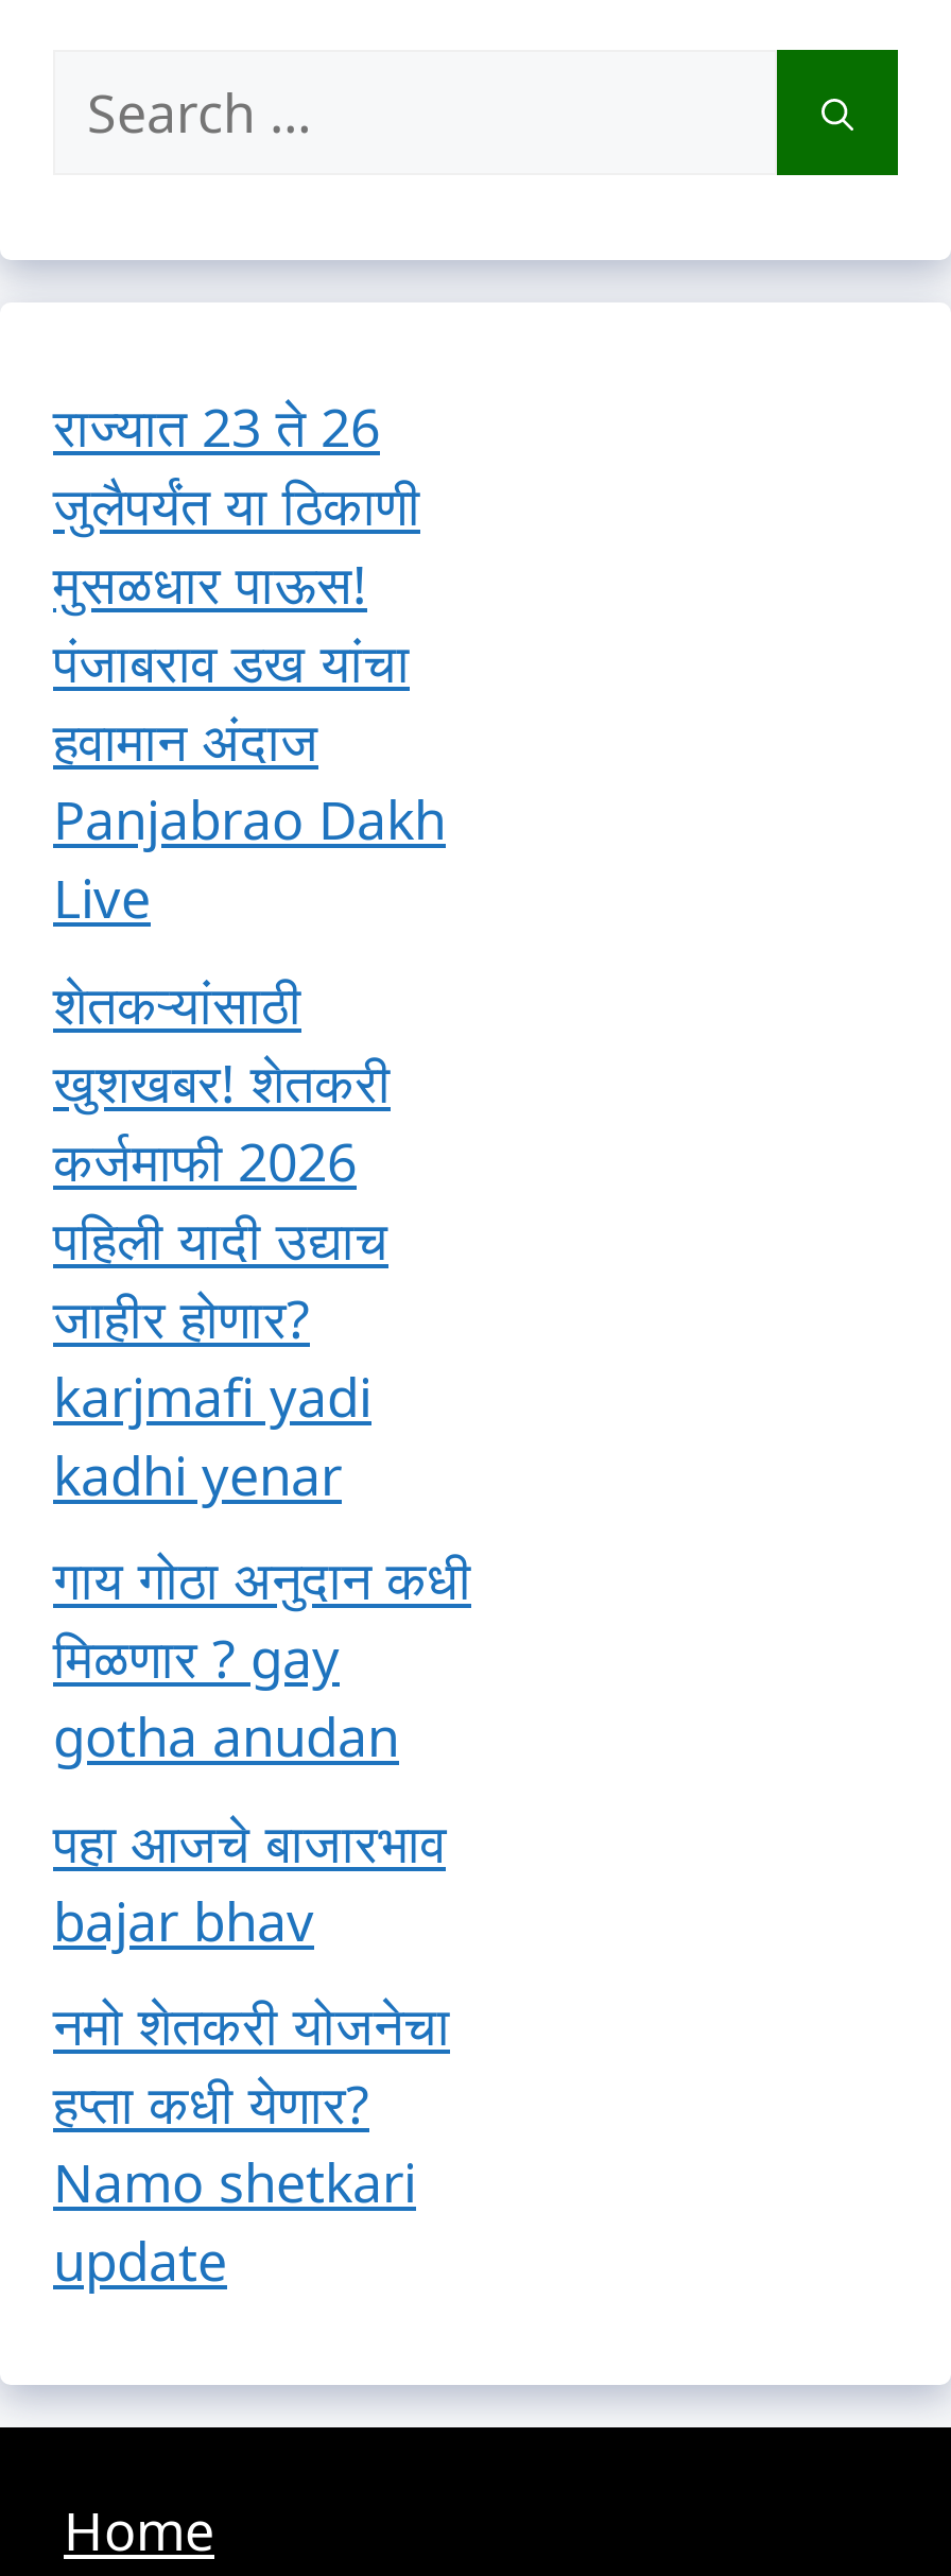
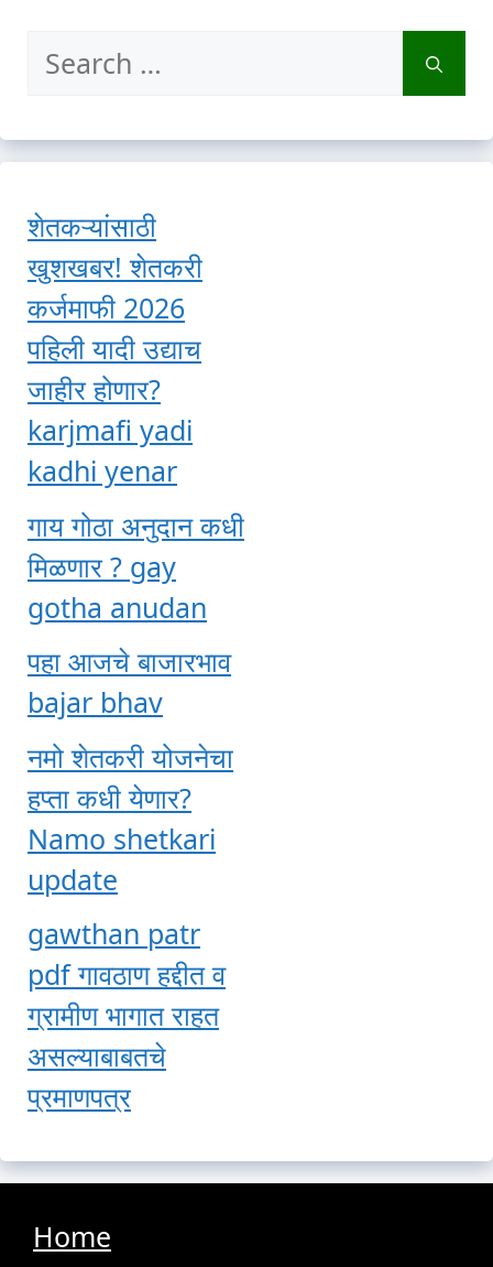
[53,390,446,933] राज्यात 23 ते 26 | जुलैपर्यंत या ठिकाणी | मुसळधार पाऊस! | पंजाबराव डख यांचा | हवामान अंदाज | Panjabrao Dakh | Live -> none
moved [53,966,471,2296] -> [28,207,244,898]: शेतकऱ्यांसाठी | खुशखबर! शेतकरी | कर्जमाफी 2026 | ... | Namo shetkari | update
none -> [28,915,226,1115] gawthan patr | pdf गावठाण हद्दीत व | ग्रामीण भागात राहत | असल्याबाबतचे | प्रमाणपत्र

